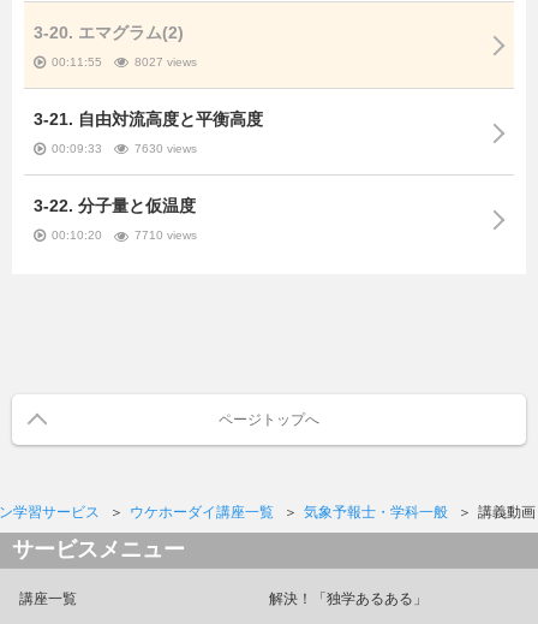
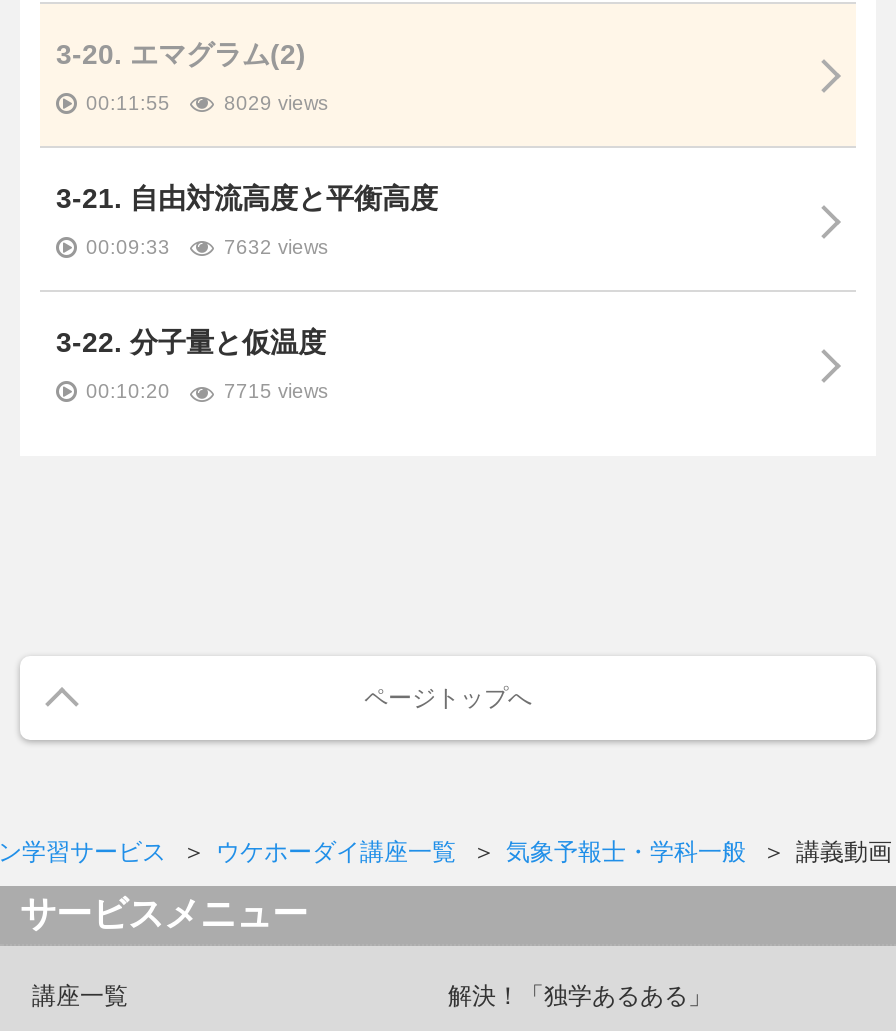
[134,55,197,68] 8027 views -> [224,91,328,113] 8029 views
[134,142,197,155] 7630 views -> [224,236,328,258] 7632 views
[134,229,197,242] 7710 views -> [224,381,328,403] 7715 views

